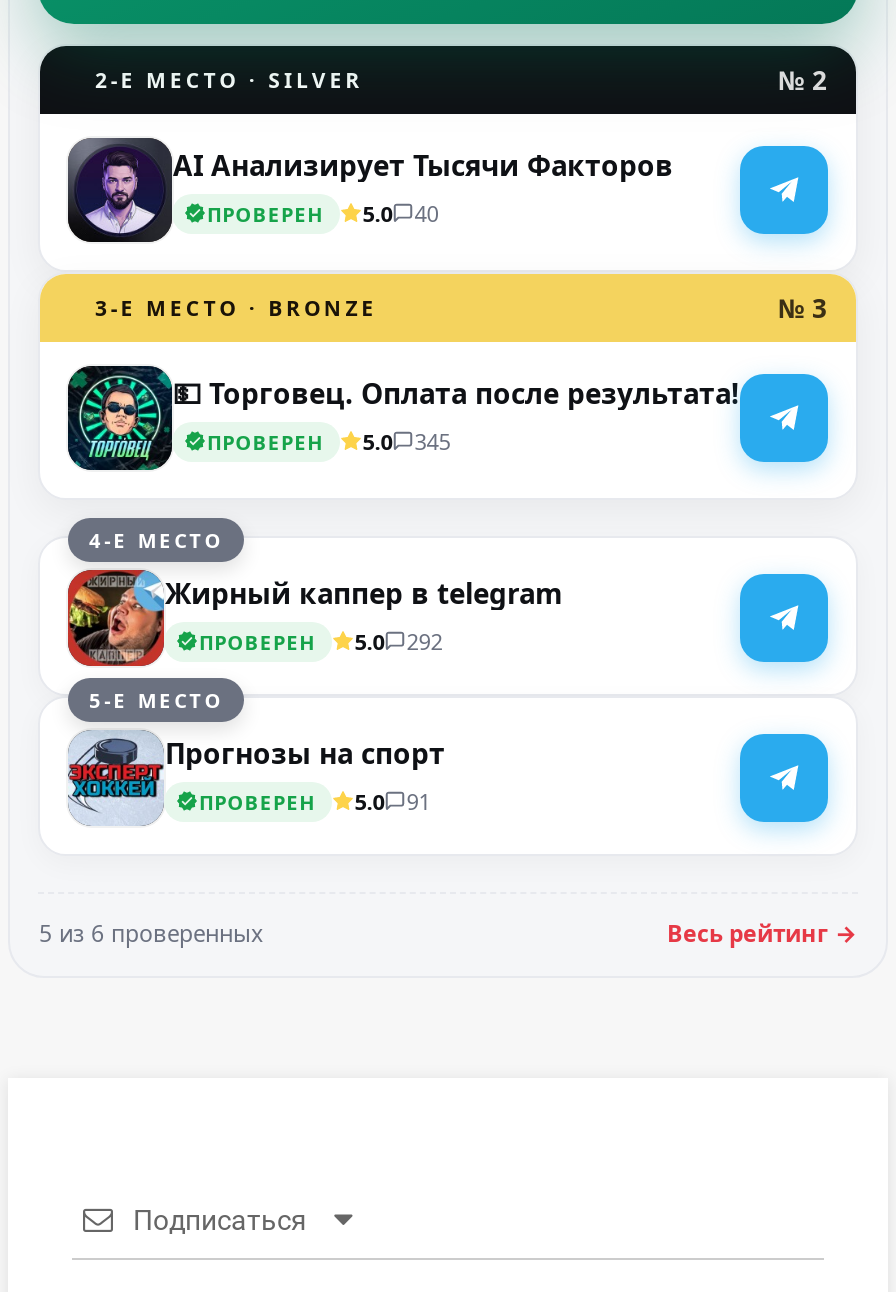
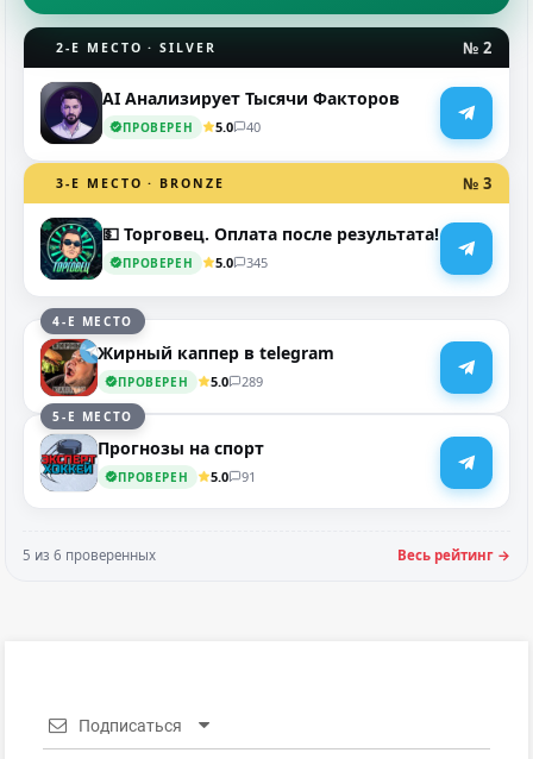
[199,626,443,656] ПРОВЕРЕН 5.0 292 -> [118,373,263,390] ПРОВЕРЕН 5.0 289

